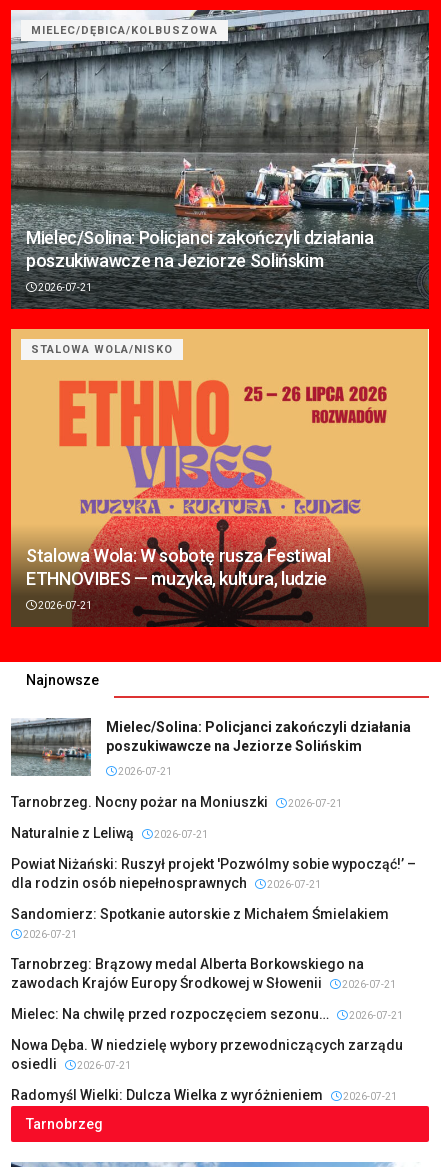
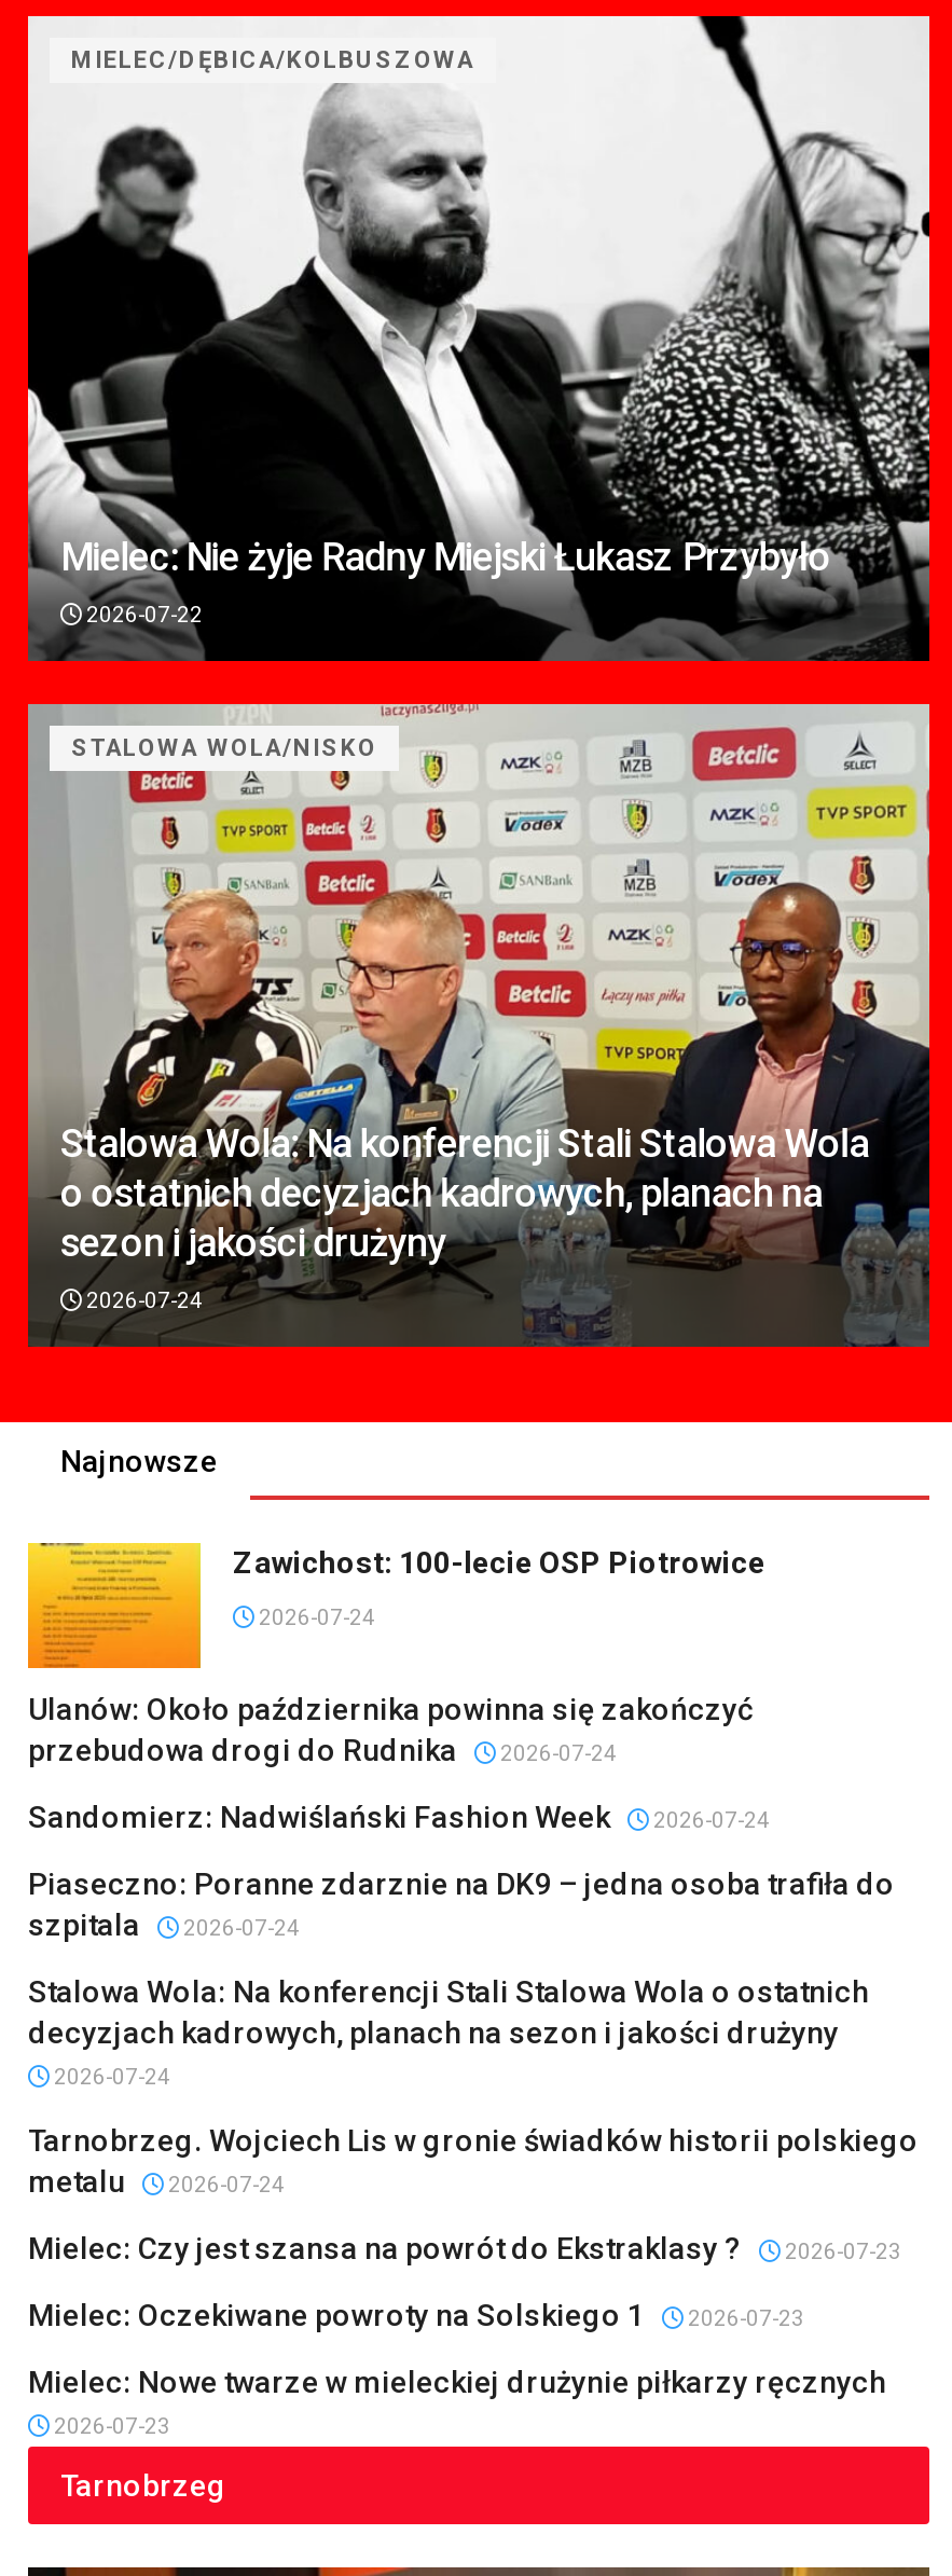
[10,9,430,309] [image] | Mielec/Solina: Policjanci zakończyli działania | poszukiwawcze na Jeziorze Solińskim -> [26,14,932,661] [image] | Mielec: Nie żyje Radny Miejski Łukasz Przybyło
[36,282,92,293] 2026-07-21 -> [82,602,203,626] 2026-07-22
[11,329,430,627] [image] | Stalowa Wola: W sobotę rusza Festiwal | ETHNOVIBES — muzyka, kultura, ludzie -> [28,704,932,1347] [image] | Stalowa Wola: Na konferencji Stali Stalowa Wola | o ostatnich decyzjach kadrowych, planach na | sezon i jakości drużyny
[36,600,92,611] 2026-07-21 -> [82,1289,203,1313] 2026-07-24
[10,717,411,754] [image] | Mielec/Solina: Policjanci zakończyli działania | poszukiwawcze na Jeziorze Solińskim -> [26,1541,765,1670] [image] | Zawichost: 100-lecie OSP Piotrowice
[116,766,172,777] 2026-07-21 -> [254,1606,375,1630] 2026-07-24
[11,794,342,810] Tarnobrzeg. Nocny pożar na Moniuszki | 2026-07-21 -> [28,1691,753,1766] Ulanów: Około października powinna się zakończyć | przebudowa drogi do Rudnika | 2026-07-24
[11,825,208,841] Naturalnie z Leliwą | 2026-07-21 -> [28,1799,770,1833] Sandomierz: Nadwiślański Fashion Week | 2026-07-24
[11,856,416,891] Powiat Niżański: Ruszył projekt 'Pozwólmy sobie wypocząć!’ – | dla rodzin osób niepełnosprawnych | 2026-07-21 -> [28,1866,895,1941] Piaseczno: Poranne zdarznie na DK9 – jedna osoba trafiła do | szpitala | 2026-07-24
[11,906,389,940] Sandomierz: Spotkanie autorskie z Michałem Śmielakiem | 2026-07-21 -> [28,1973,869,2088] Stalowa Wola: Na konferencji Stali Stalowa Wola o ostatnich | decyzjach kadrowych, planach na sezon i jakości drużyny | 2026-07-24
[11,956,396,991] Tarnobrzeg: Brązowy medal Alberta Borkowskiego na | zawodach Krajów Europy Środkowej w Słowenii | 2026-07-21 -> [28,2122,919,2198] Tarnobrzeg. Wojciech Lis w gronie świadków historii polskiego | metalu | 2026-07-24
[11,1006,403,1022] Mielec: Na chwilę przed rozpoczęciem sezonu… | 2026-07-21 -> [28,2230,901,2265] Mielec: Czy jest szansa na powrót do Ekstraklasy ? | 2026-07-23
[11,1037,403,1072] Nowa Dęba. W niedzielę wybory przewodniczących zarządu | osiedli | 2026-07-21 -> [28,2297,804,2331] Mielec: Oczekiwane powroty na Solskiego 1 | 2026-07-23
[11,1087,397,1103] Radomyśl Wielki: Dulcza Wielka z wyróżnieniem | 2026-07-21 -> [28,2364,886,2437] Mielec: Nowe twarze w mieleckiej drużynie piłkarzy ręcznych | 2026-07-23

